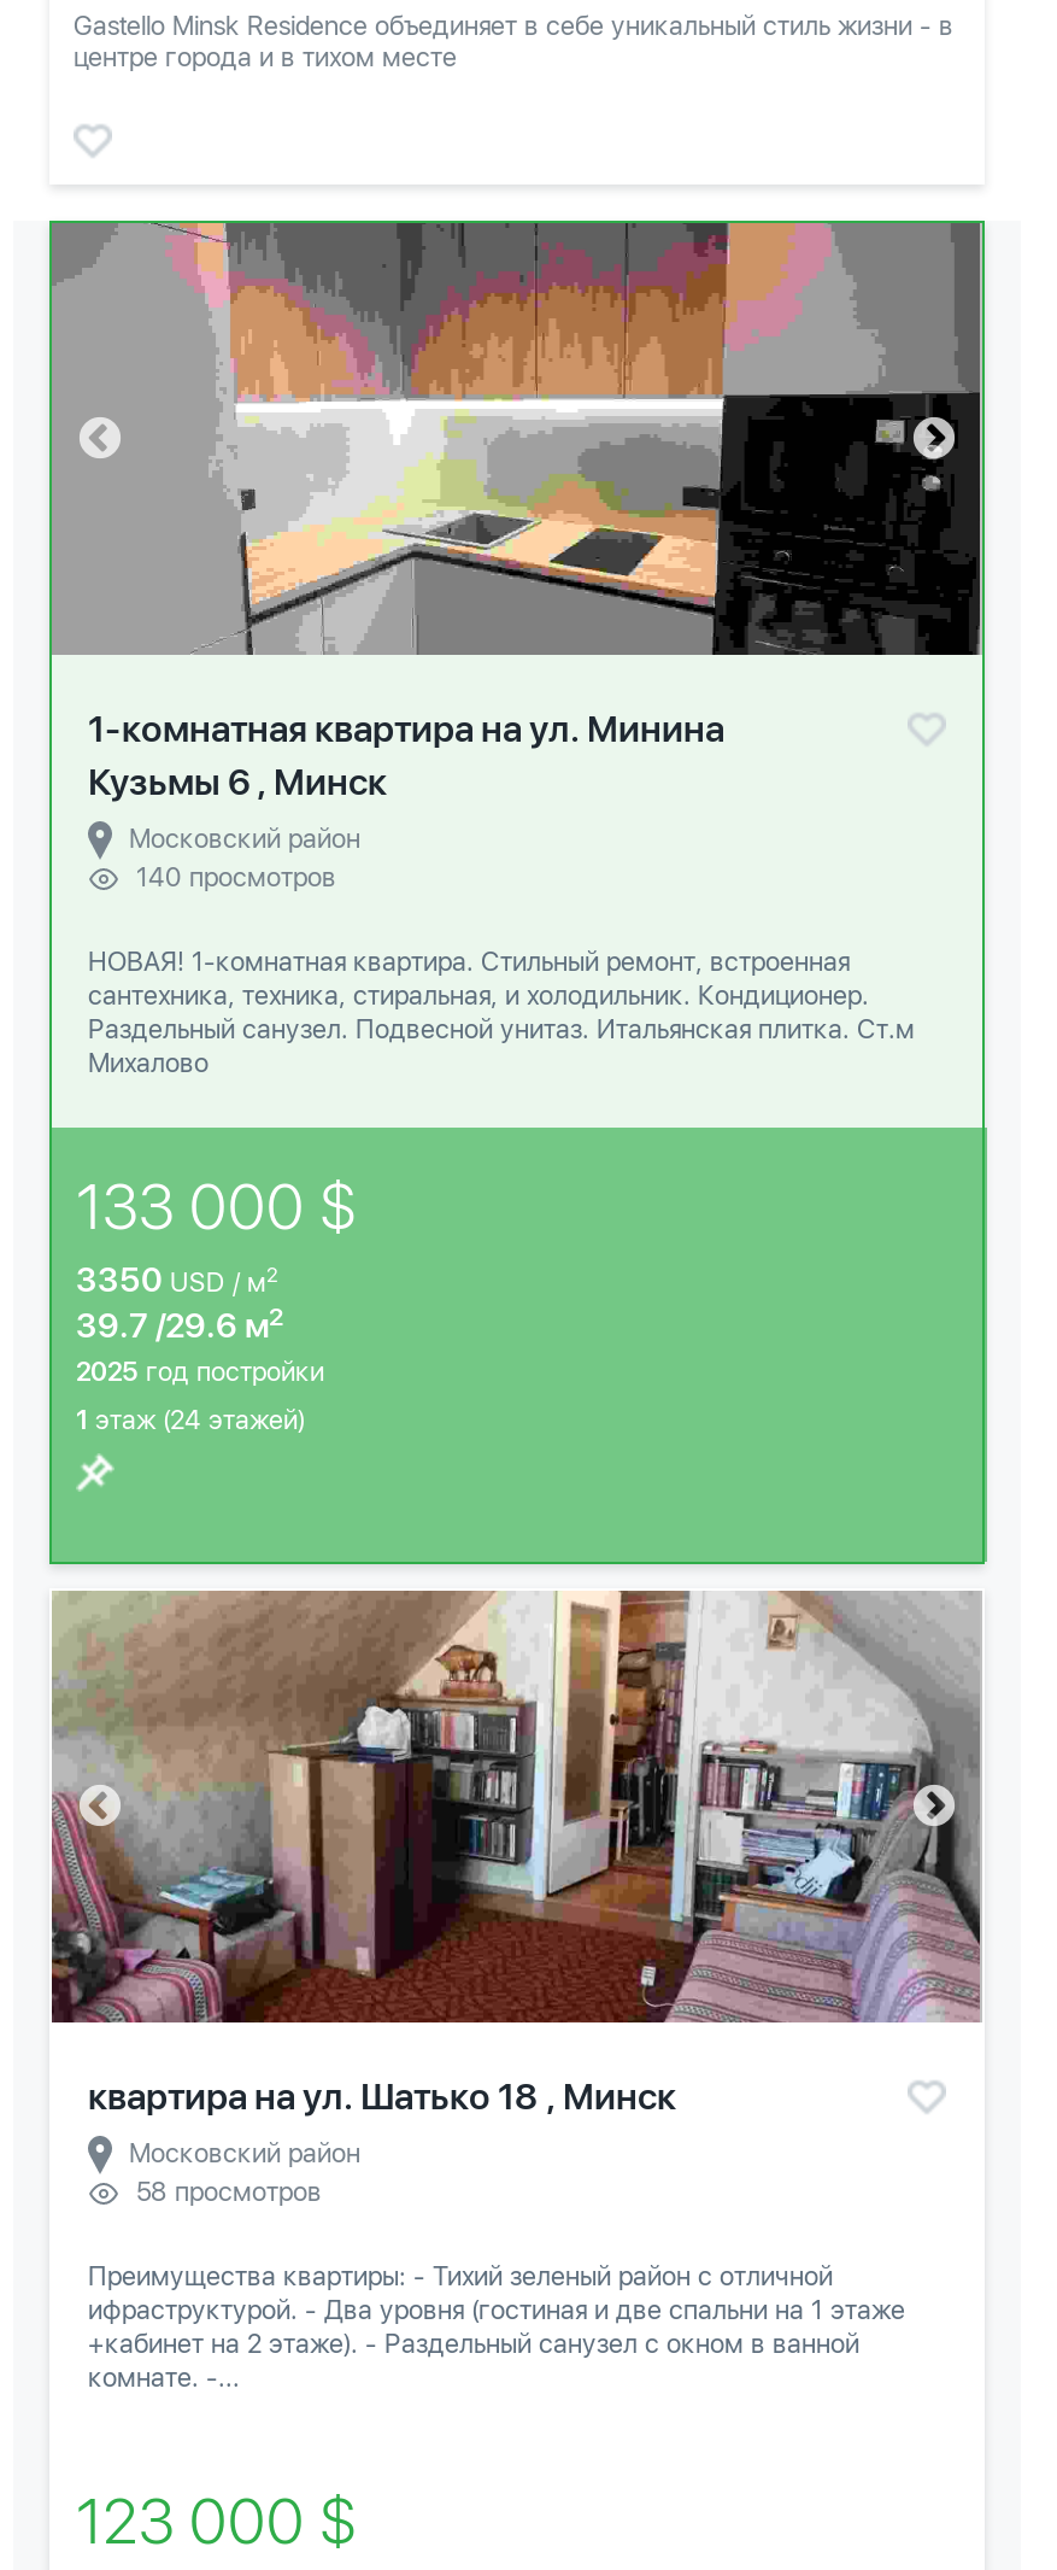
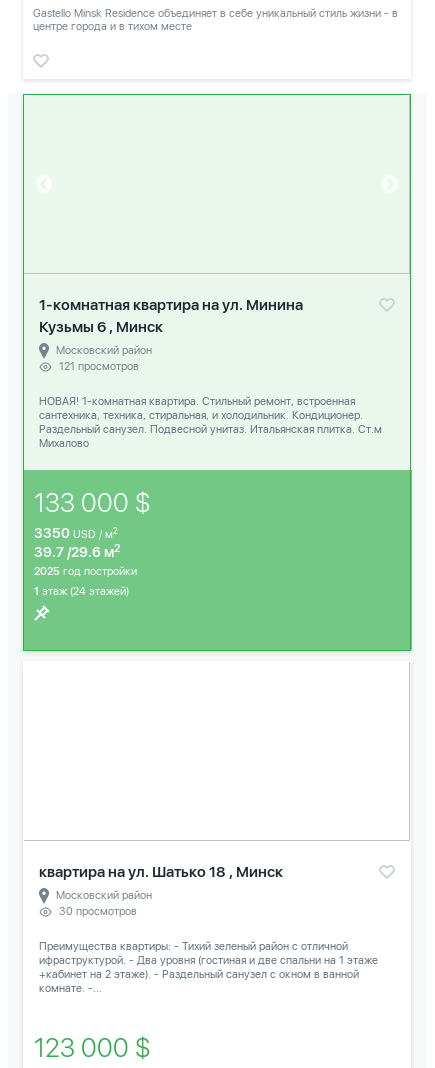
[49,221,982,657] [image] -> none
[136,863,336,894] 140 просмотров -> [59,360,139,373] 121 просмотров
[49,1588,982,2025] [image] -> none
[136,2177,322,2209] 58 просмотров -> [59,905,137,918] 30 просмотров

